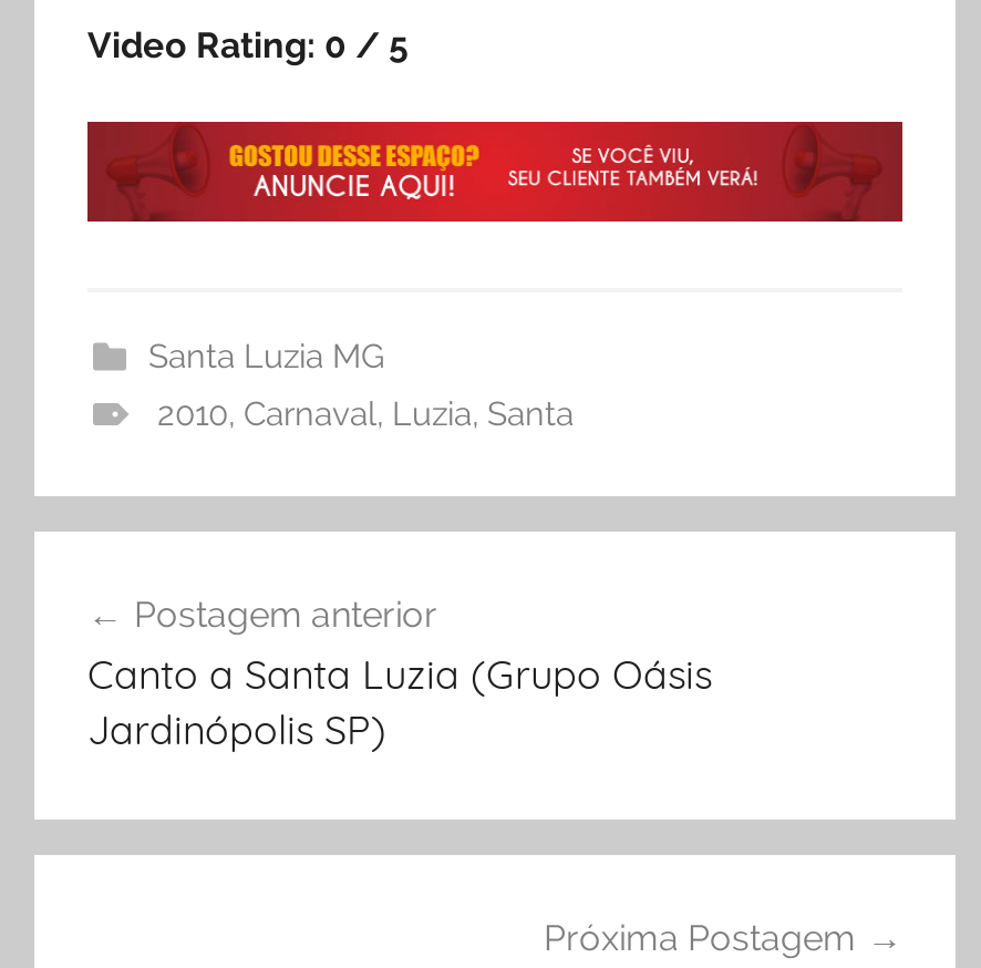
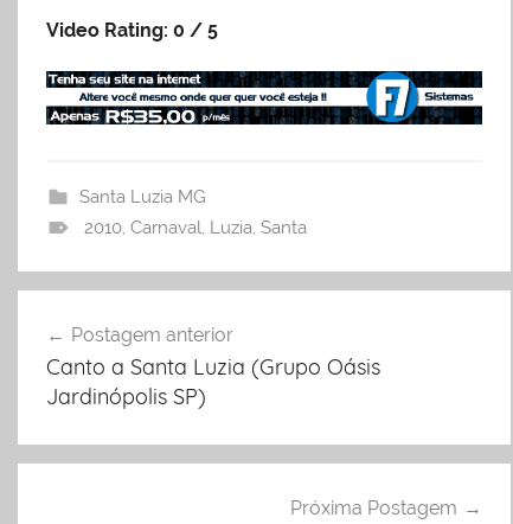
[85,120,905,224] [image] -> [45,70,483,126] [image]

